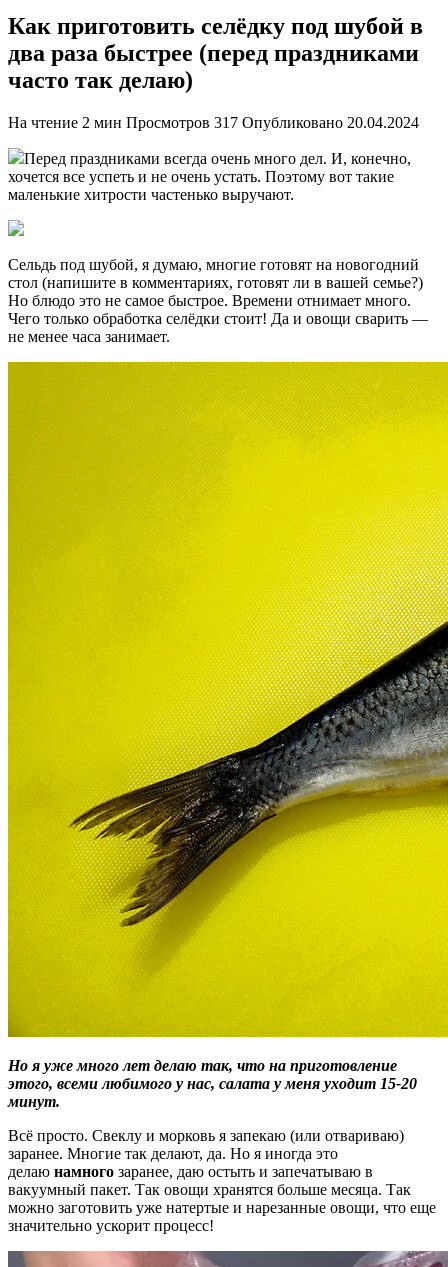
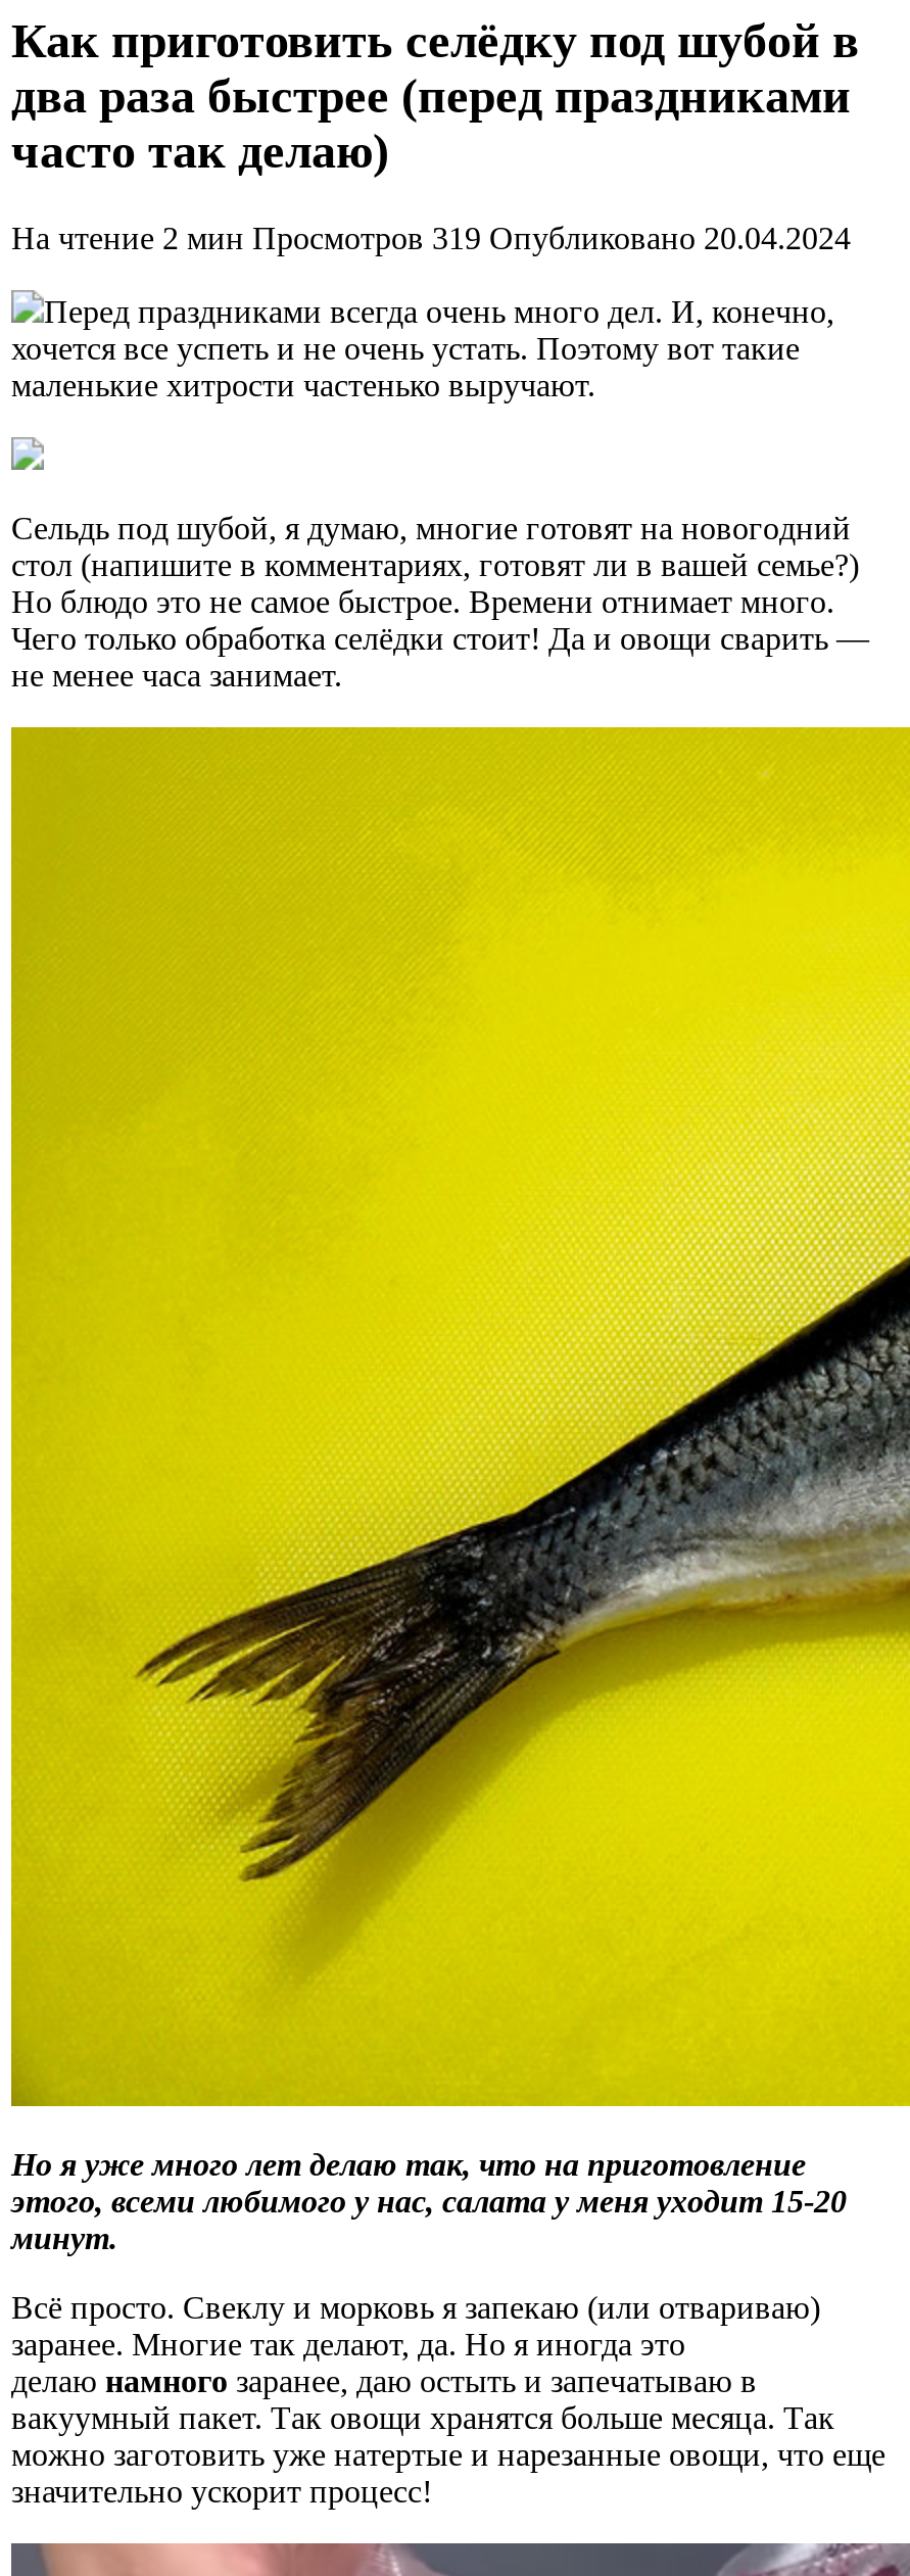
[8,114,419,131] На чтение 2 мин Просмотров 317 Опубликовано 20.04.2024 -> [11,220,851,255] На чтение 2 мин Просмотров 319 Опубликовано 20.04.2024

